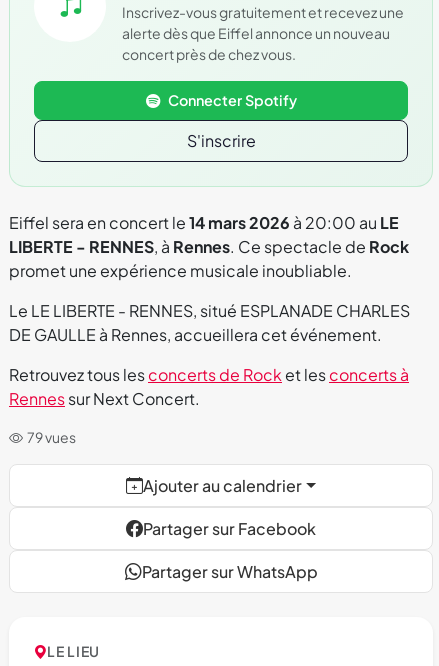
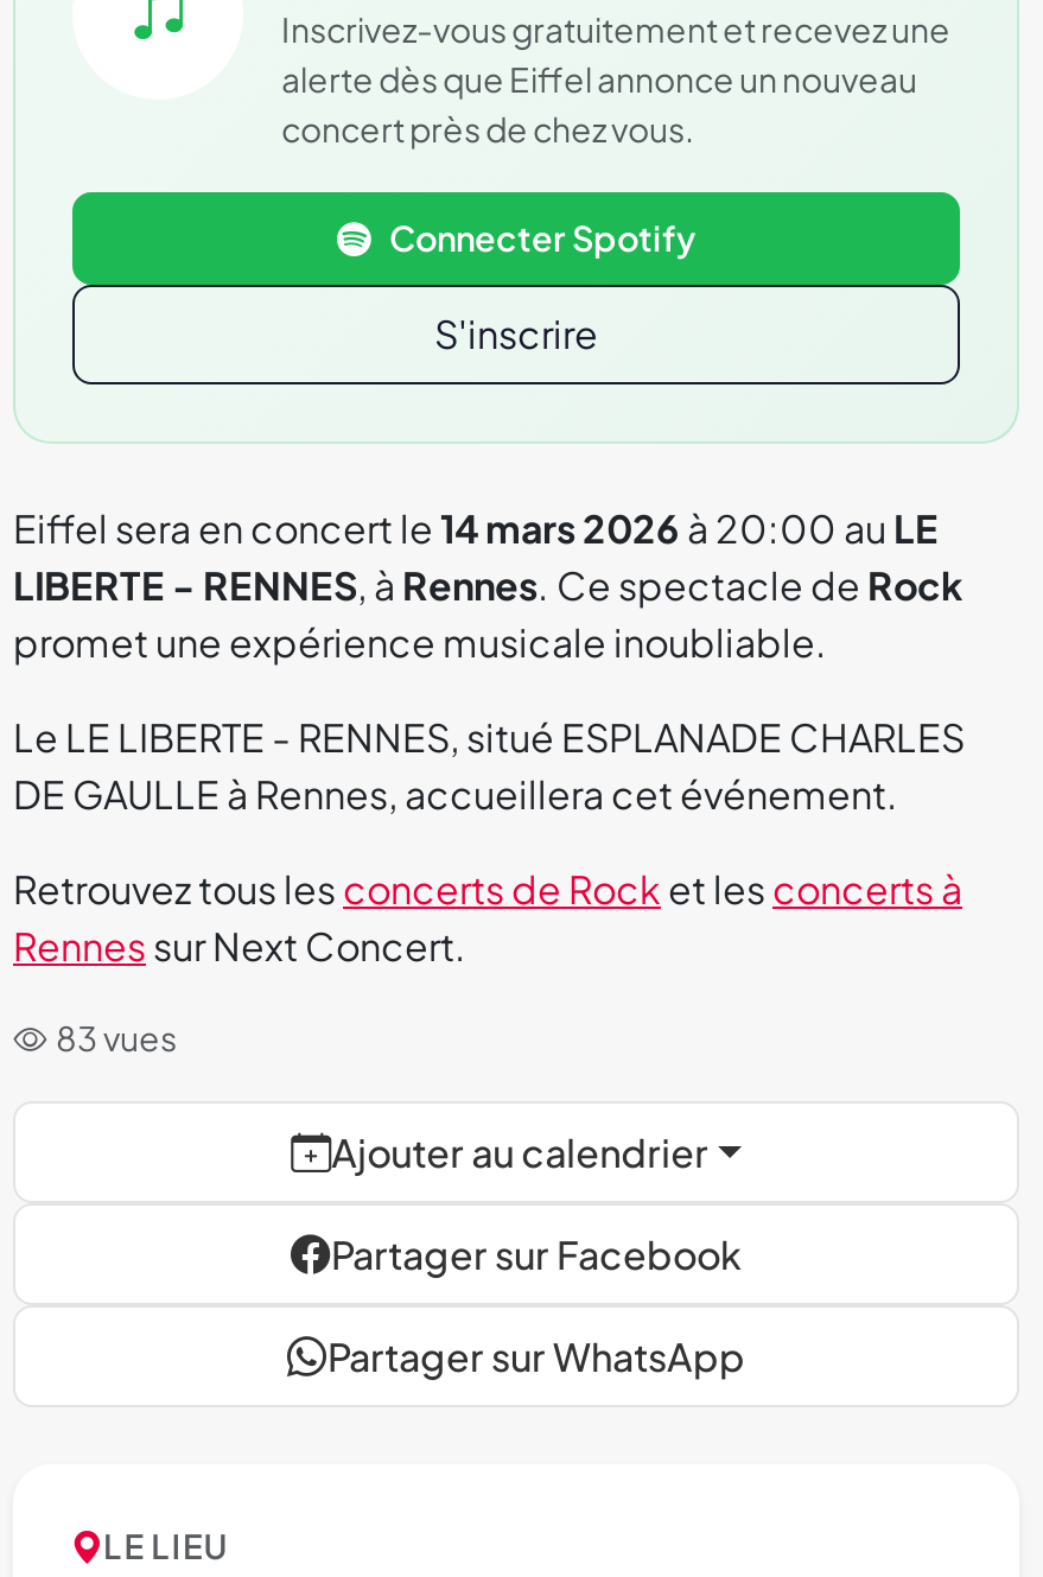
[27,428,76,446] 79 vues -> [56,1016,177,1059] 83 vues

